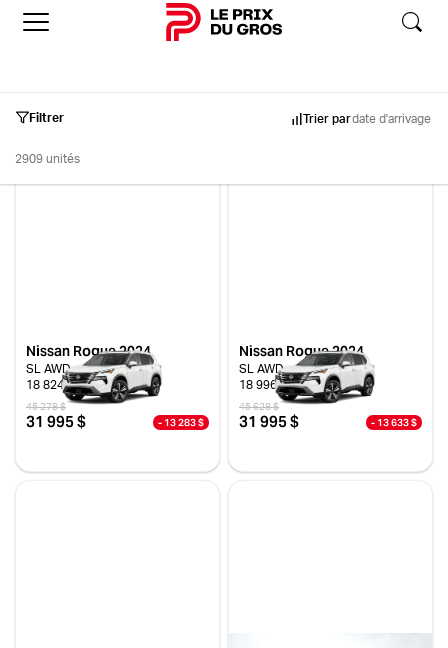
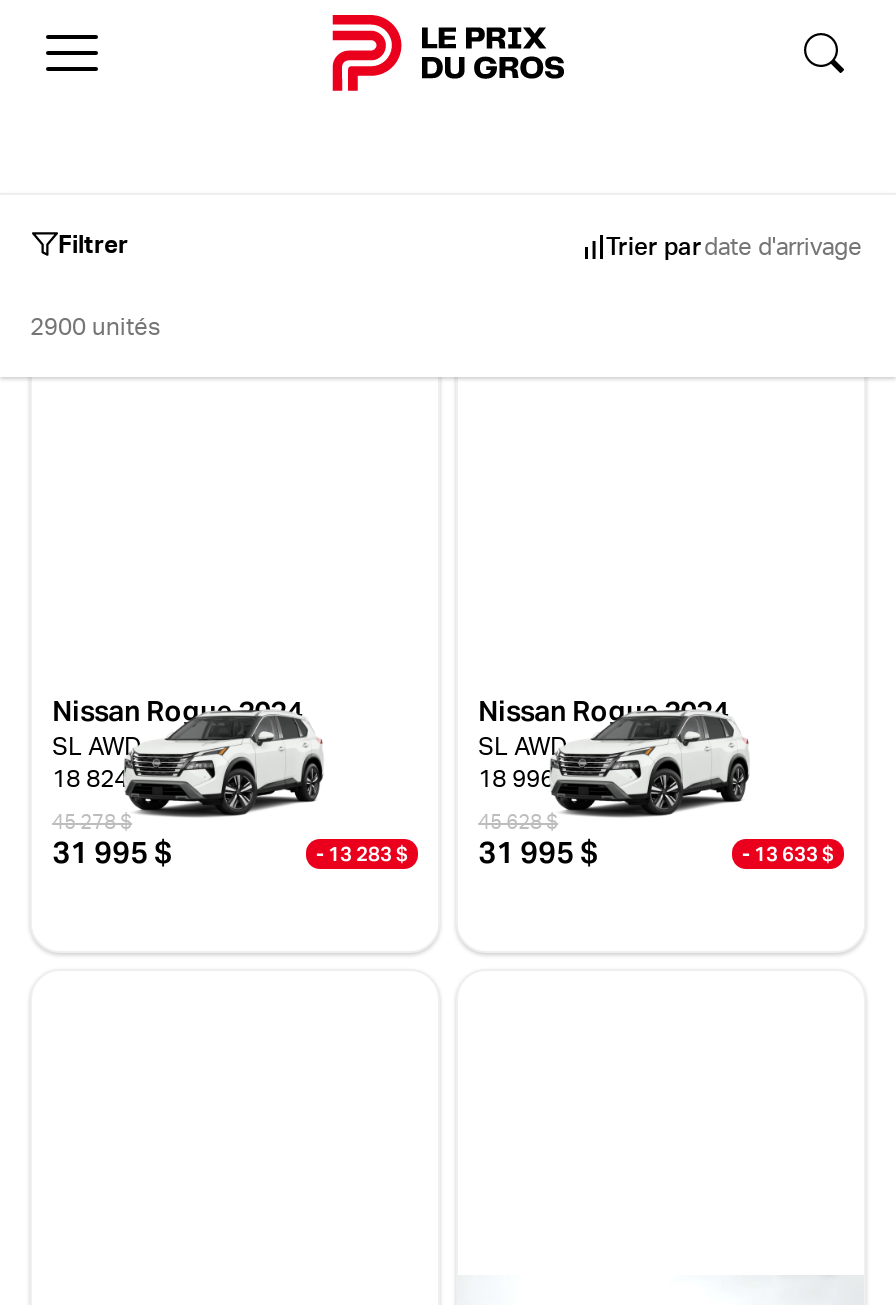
[15,152,80,164] 2909 unités -> [30,314,160,338] 2900 unités

